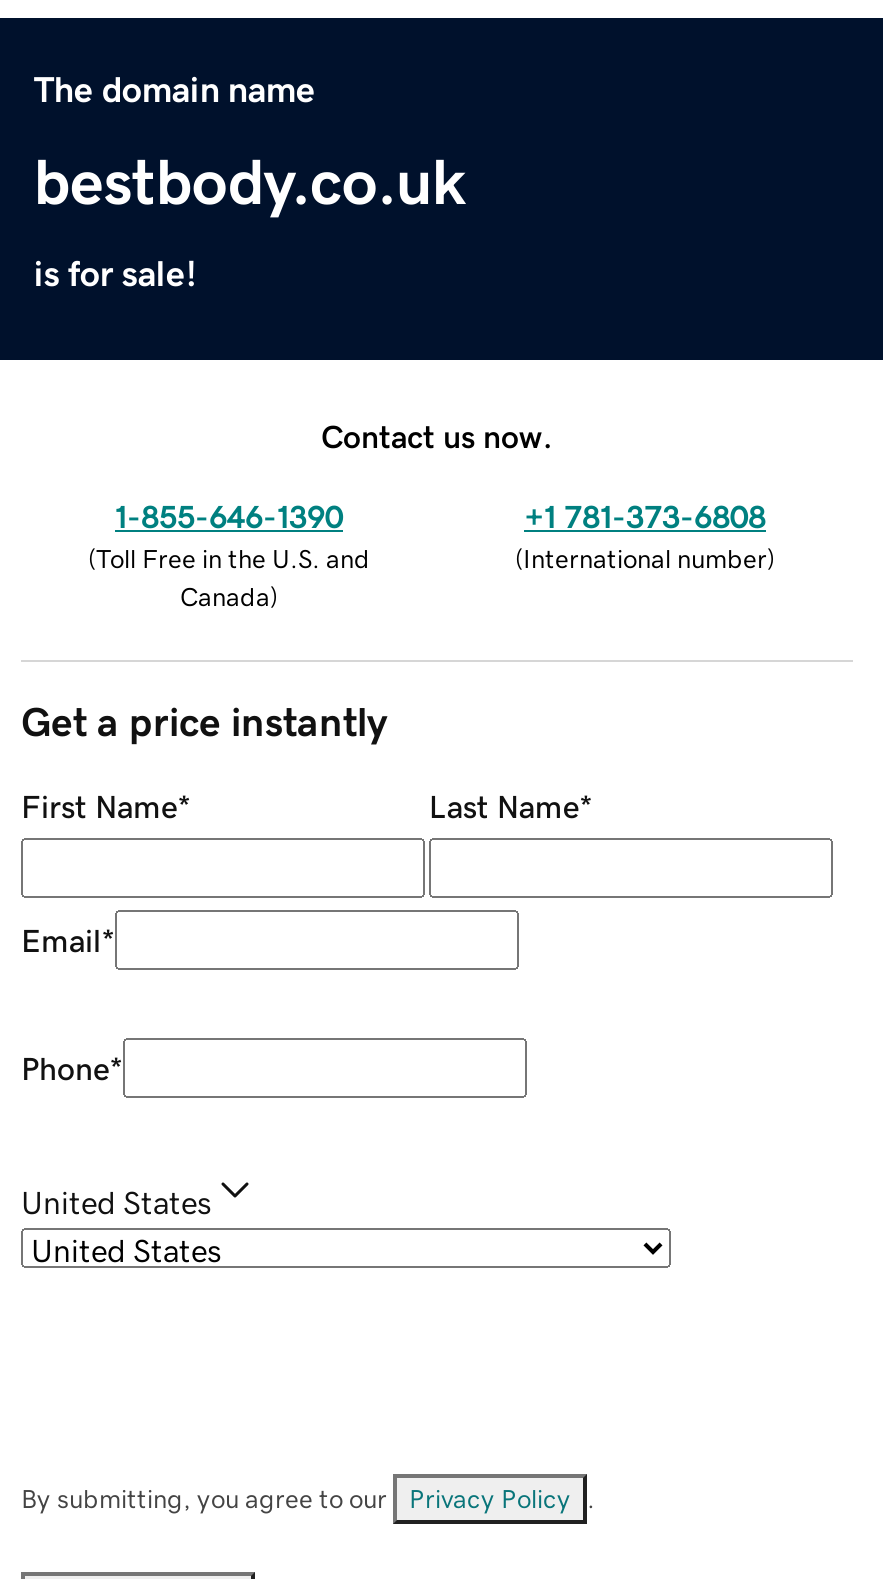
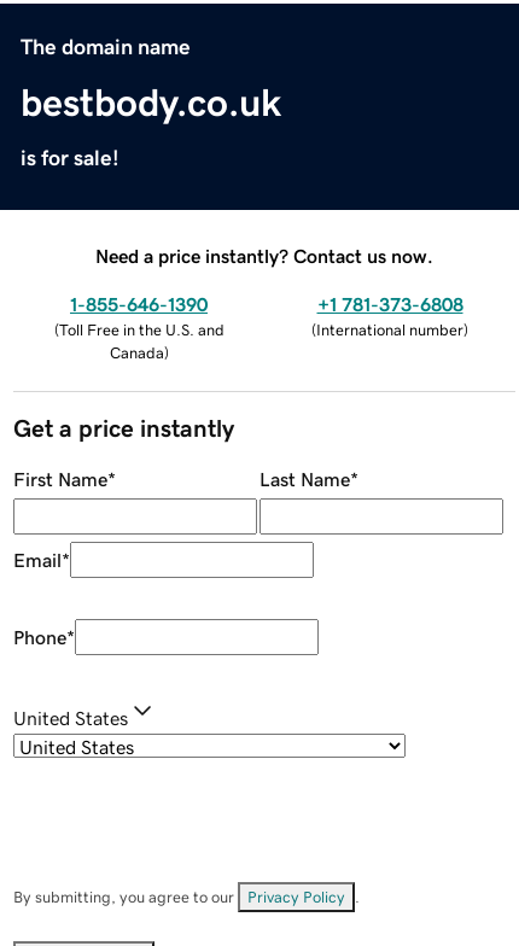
[321,419,553,451] Contact us now. -> [95,246,433,265] Need a price instantly? Contact us now.

